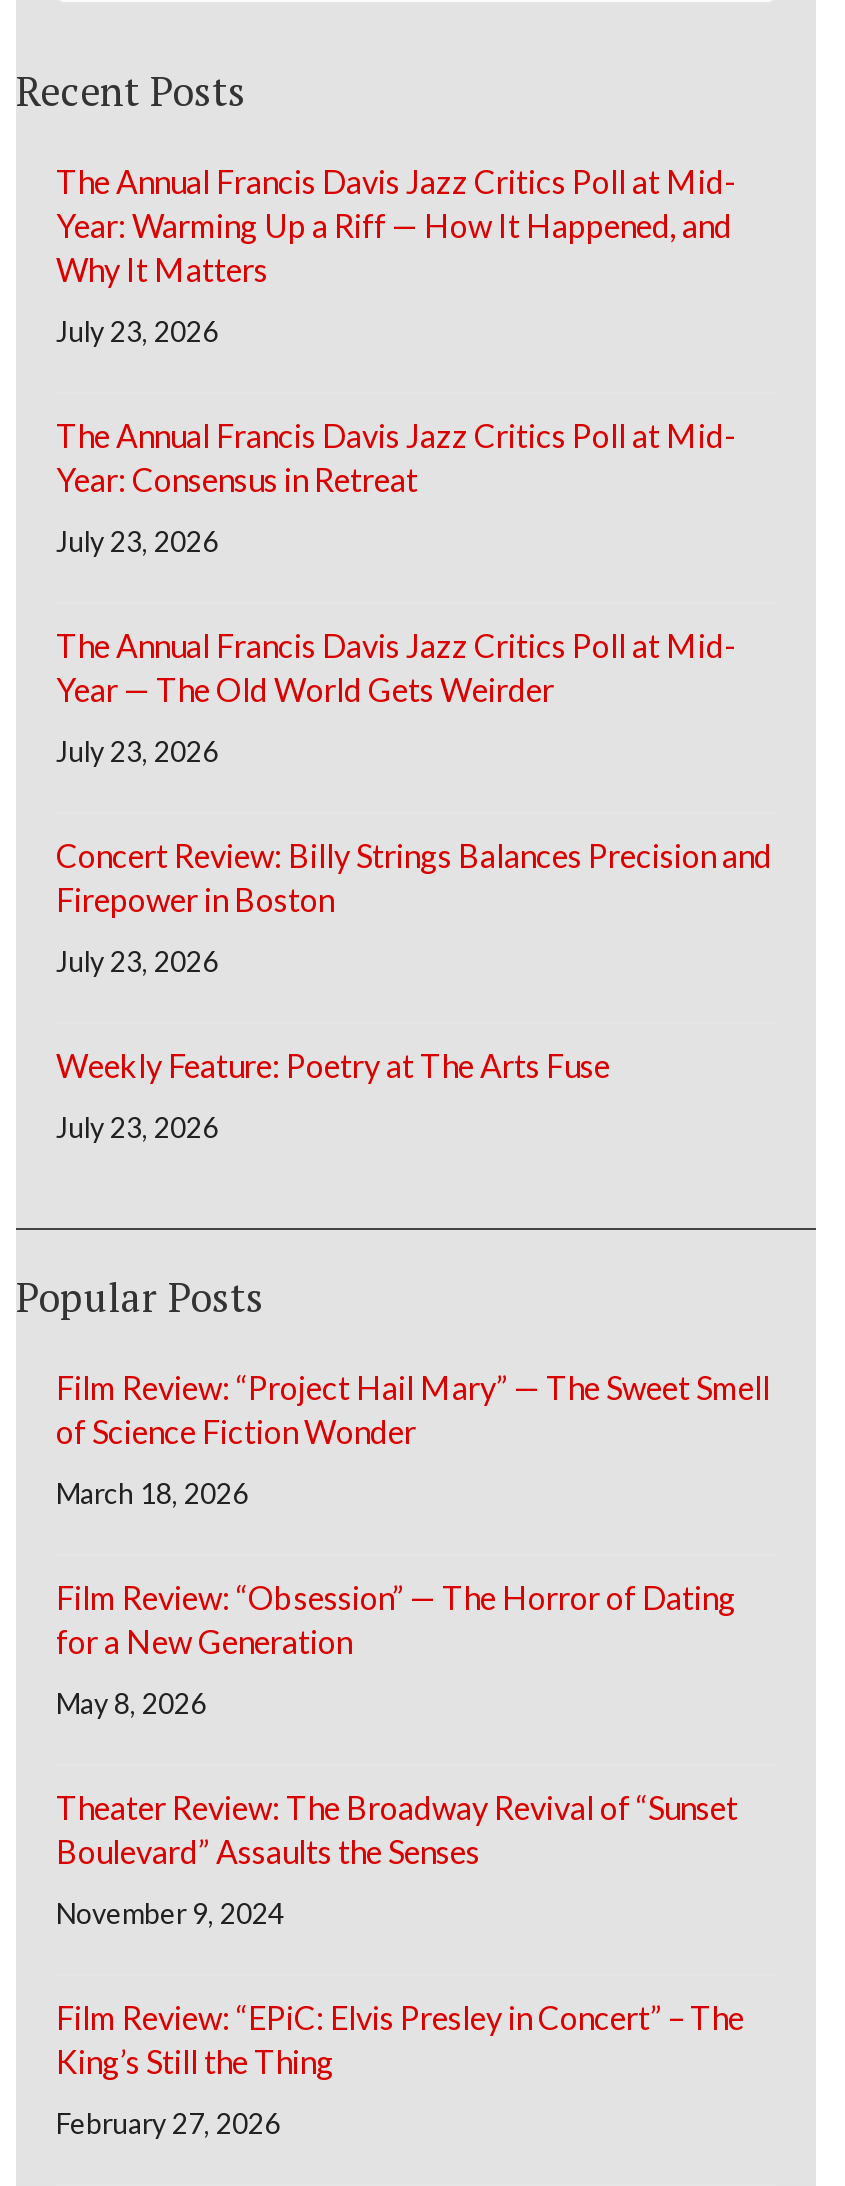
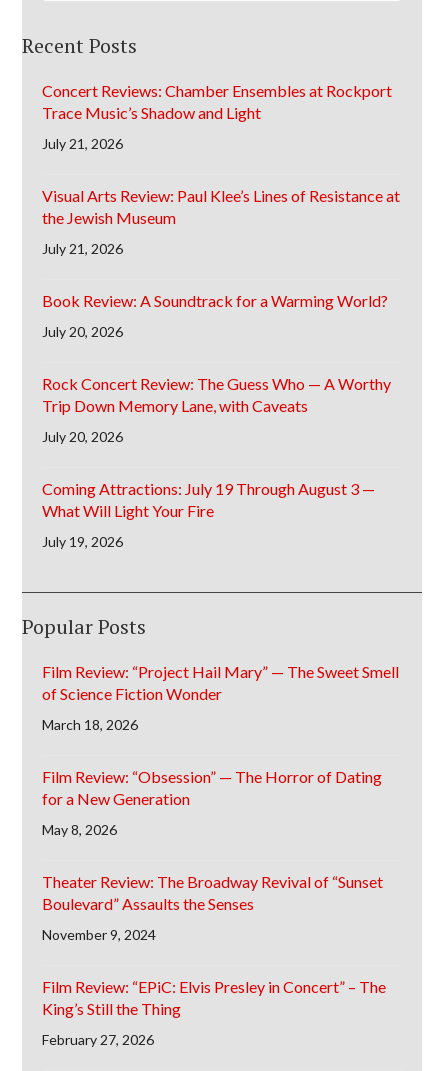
[56,161,736,287] The Annual Francis Davis Jazz Critics Poll at Mid- | Year: Warming Up a Riff — How It Happened, and | Why It Matters -> [42,81,392,122] Concert Reviews: Chamber Ensembles at Rockport | Trace Music’s Shadow and Light
[56,313,218,347] July 23, 2026 -> [42,135,123,152] July 21, 2026
[56,415,736,497] The Annual Francis Davis Jazz Critics Poll at Mid- | Year: Consensus in Retreat -> [42,186,400,227] Visual Arts Review: Paul Klee’s Lines of Resistance at | the Jewish Museum
[56,523,218,557] July 23, 2026 -> [42,240,123,257] July 21, 2026
[56,625,736,707] The Annual Francis Davis Jazz Critics Poll at Mid- | Year — The Old World Gets Weirder -> [42,291,388,310] Book Review: A Soundtrack for a Warming World?
[56,733,218,767] July 23, 2026 -> [42,323,123,340] July 20, 2026
[56,835,772,917] Concert Review: Billy Strings Balances Precision and | Firepower in Boston -> [42,374,391,415] Rock Concert Review: The Guess Who — A Worthy | Trip Down Memory Lane, with Caveats
[56,943,218,977] July 23, 2026 -> [42,428,123,445] July 20, 2026
[56,1045,610,1083] Weekly Feature: Poetry at The Arts Fuse -> [42,479,375,520] Coming Attractions: July 19 Through August 3 — | What Will Light Your Fire
[56,1109,218,1143] July 23, 2026 -> [42,533,123,550] July 19, 2026

